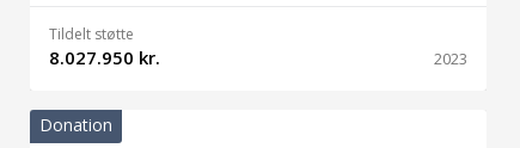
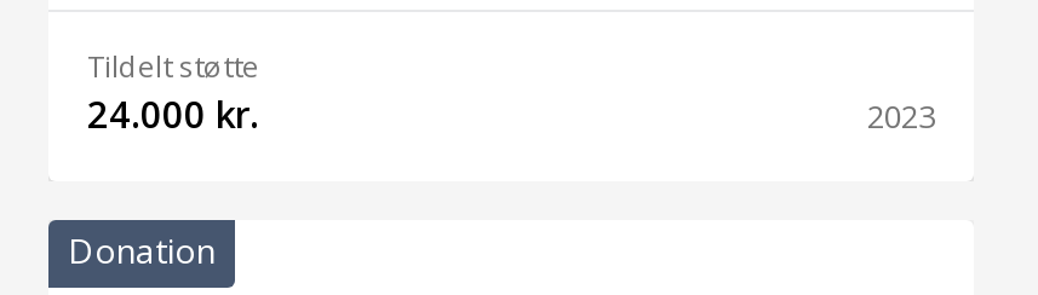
[49,45,160,69] 8.027.950 kr. -> [87,89,259,138] 24.000 kr.

